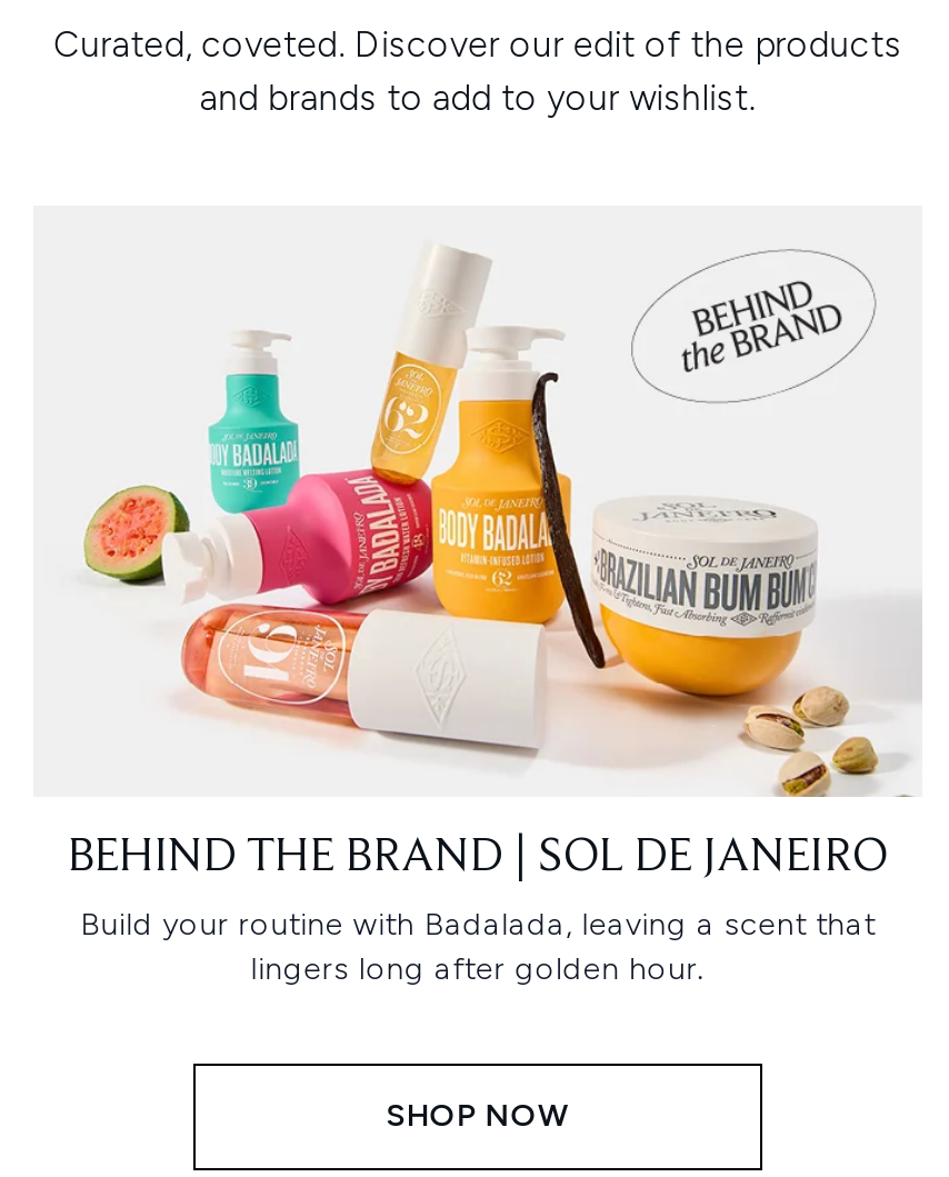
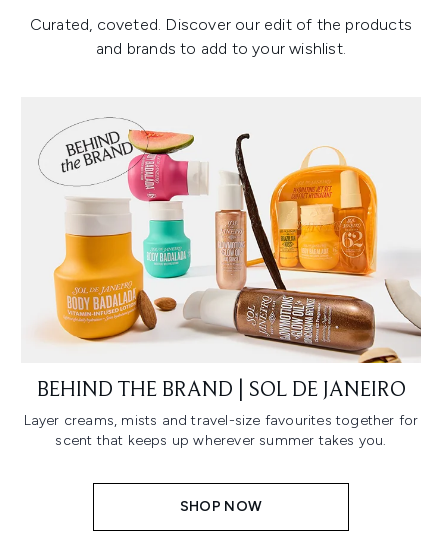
[82,248,922,799] [image] -> [38,117,422,364] [image]
[80,906,875,989] Build your routine with Badalada, leaving a scent that | lingers long after golden hour. -> [24,412,418,449] Layer creams, mists and travel-size favourites together for | scent that keeps up wherever summer takes you.

